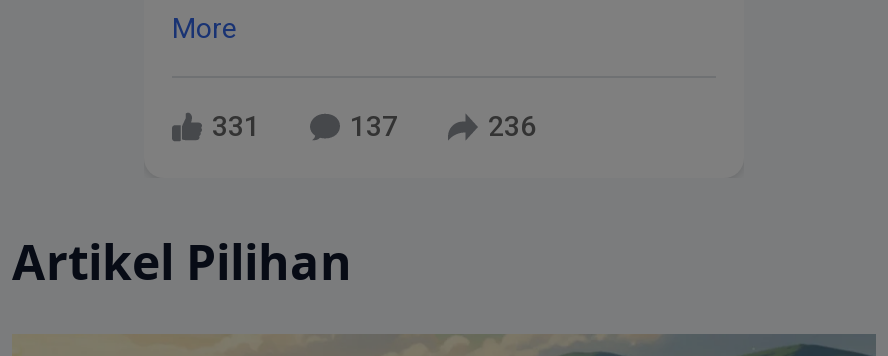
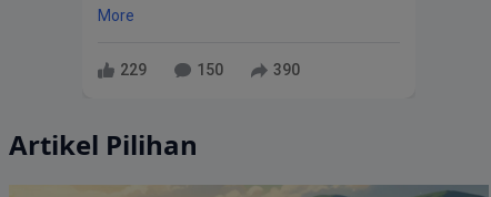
[212,110,260,142] 331 -> [120,61,147,79] 229
[350,110,398,142] 137 -> [197,61,223,79] 150
[488,110,536,142] 236 -> [273,61,300,79] 390

